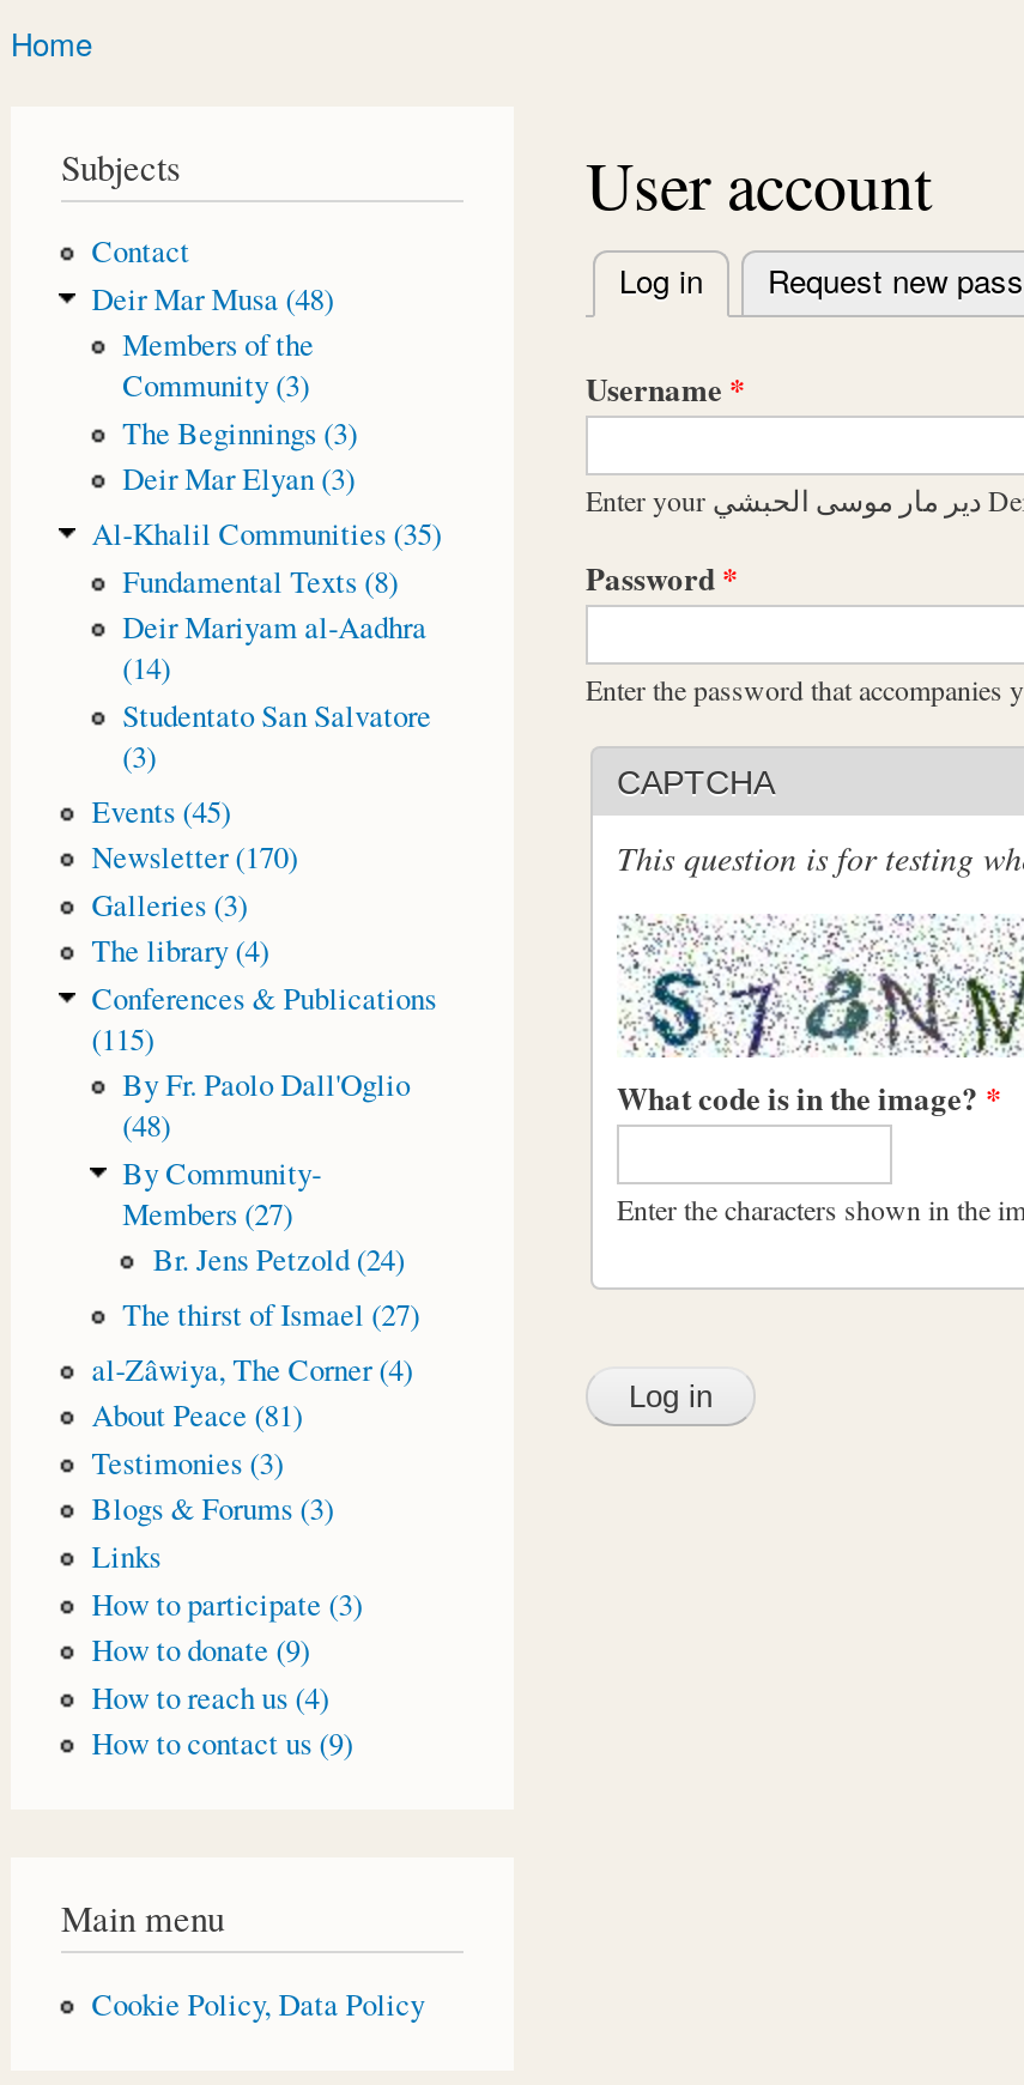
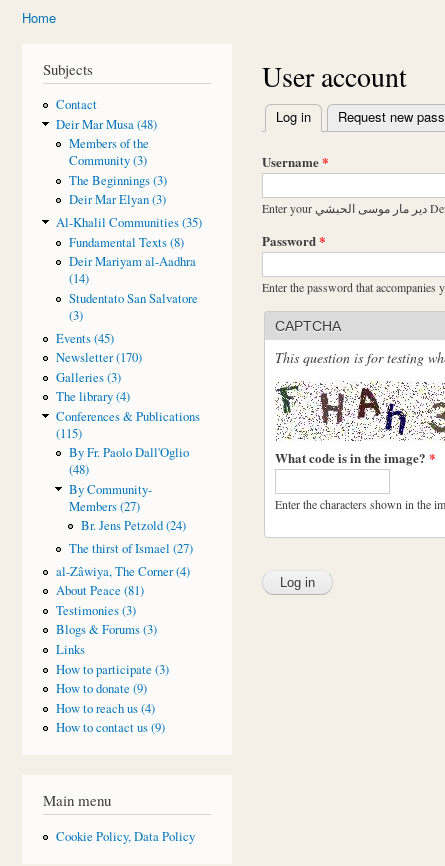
[619,911,1017,1060] [image] -> [275,381,442,442] [image]

